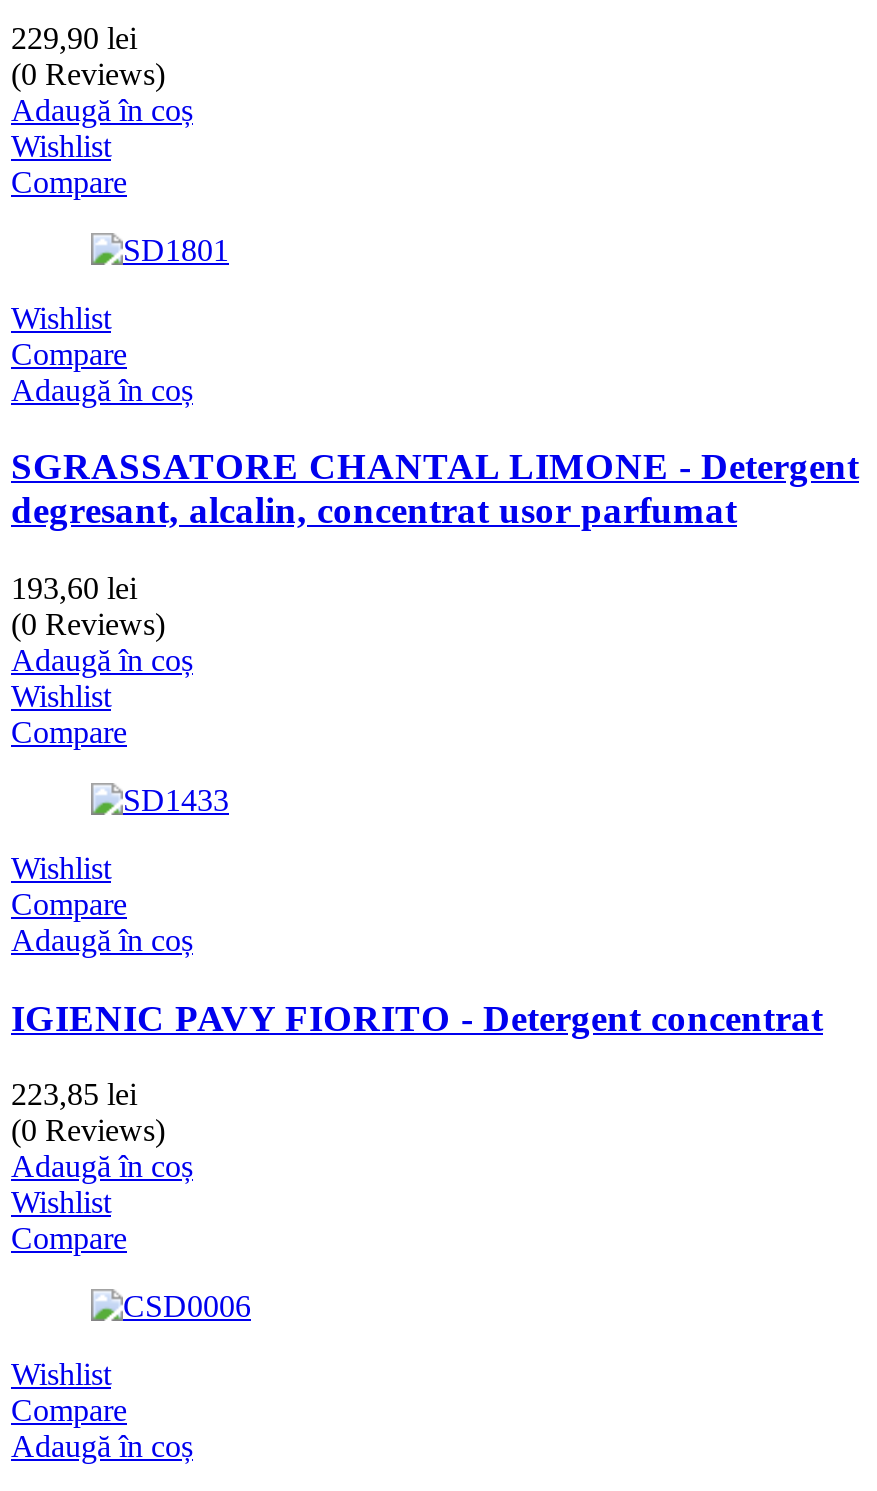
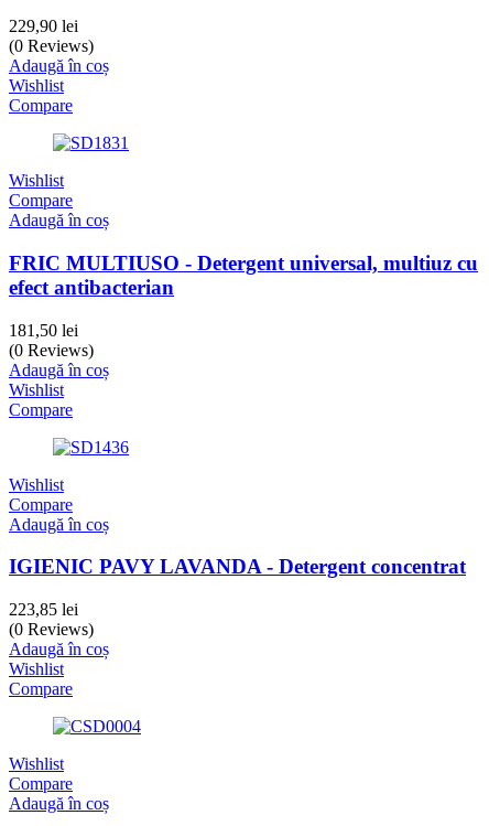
[11,446,859,532] SGRASSATORE CHANTAL LIMONE - Detergent | degresant, alcalin, concentrat usor parfumat -> [9,251,478,299] FRIC MULTIUSO - Detergent universal, multiuz cu | efect antibacterian
[11,571,137,605] 193,60 lei -> [9,320,78,339] 181,50 lei
[11,997,823,1039] IGIENIC PAVY FIORITO - Detergent concentrat -> [9,555,466,578] IGIENIC PAVY LAVANDA - Detergent concentrat

